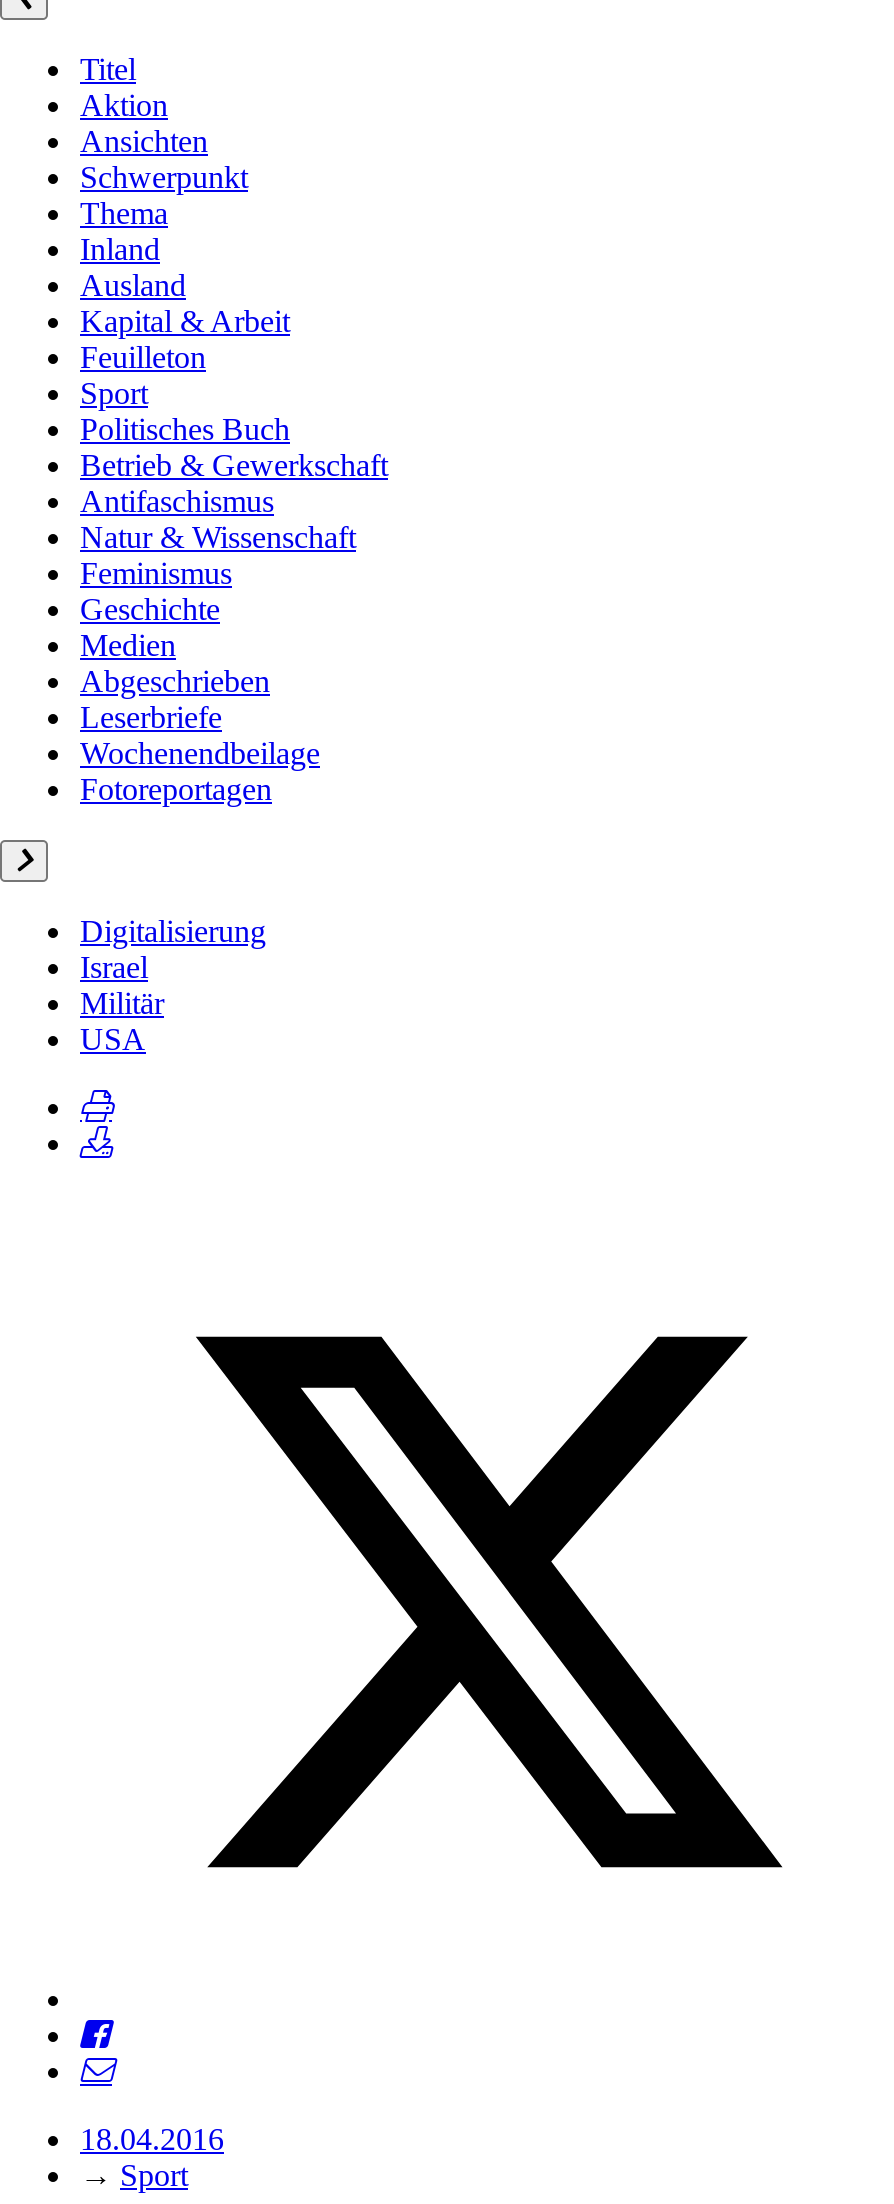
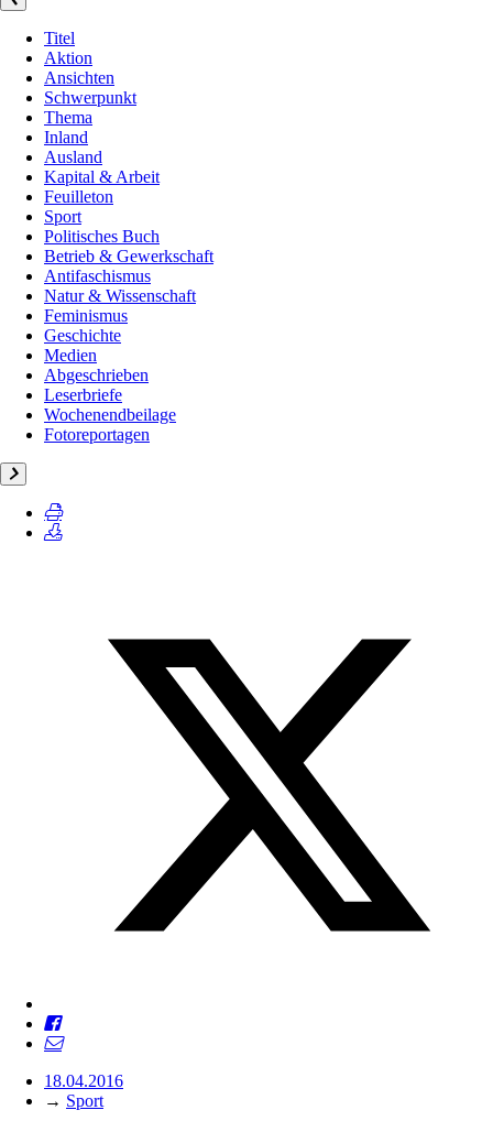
[80,914,266,1056] Digitalisierung | Israel | Militär | USA -> none

